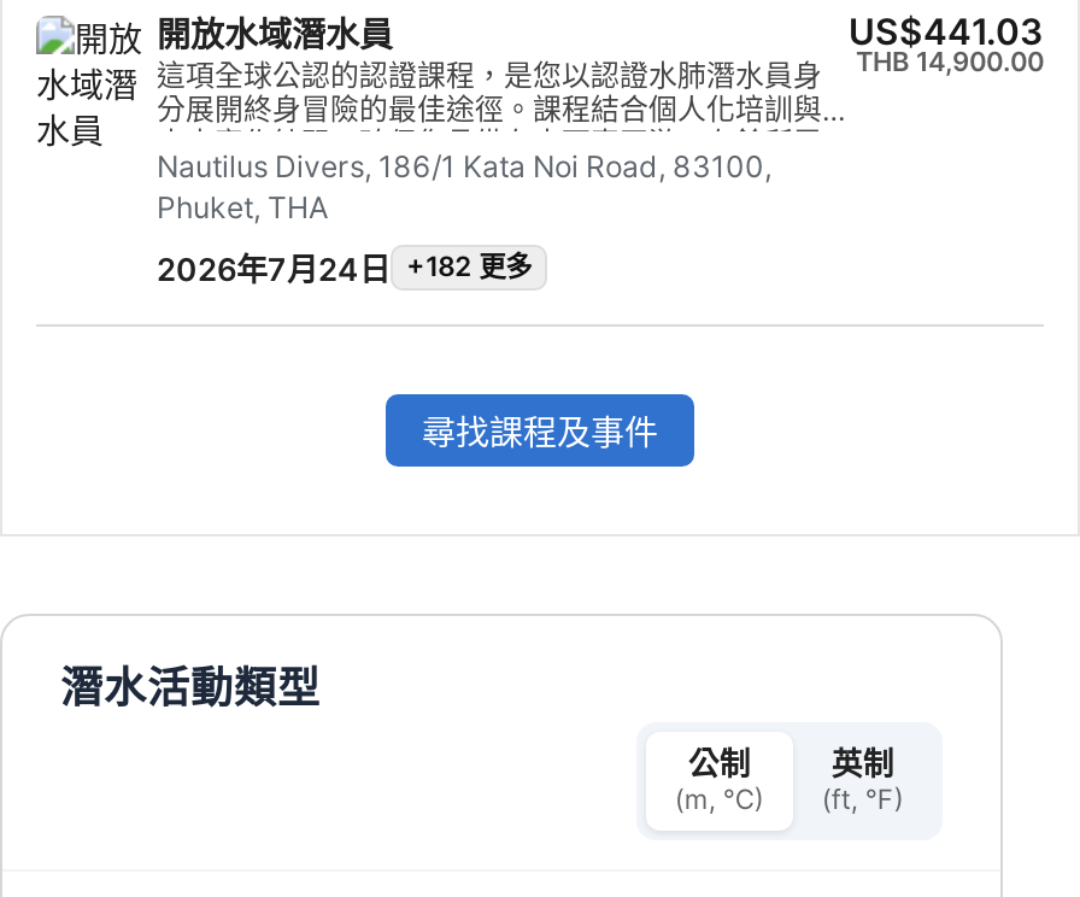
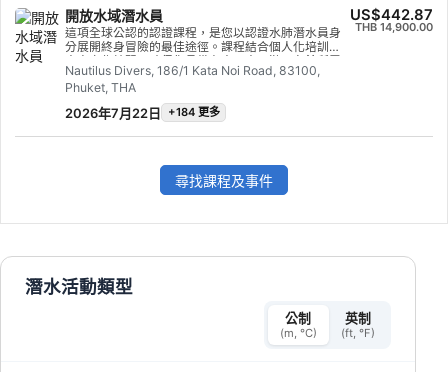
[849,11,1044,54] US$441.03 -> [350,6,433,24] US$442.87
[157,249,532,287] 2026年7月24日 +182 更多 -> [65,105,220,121] 2026年7月22日 +184 更多

